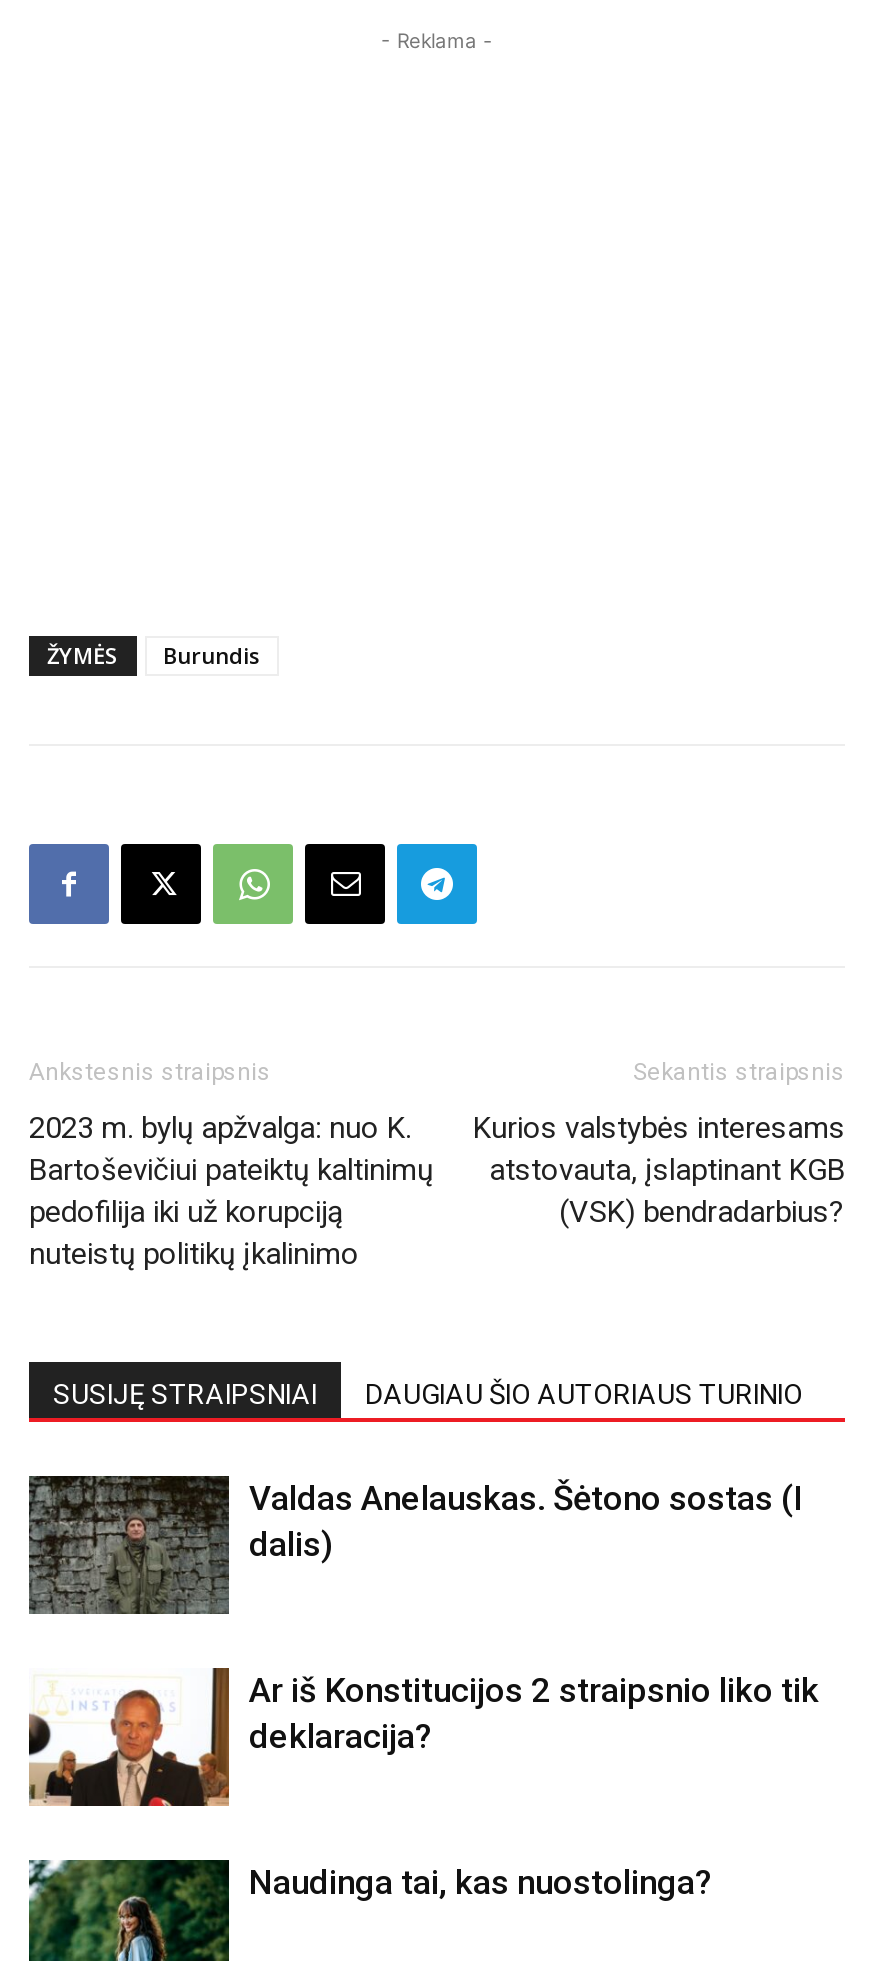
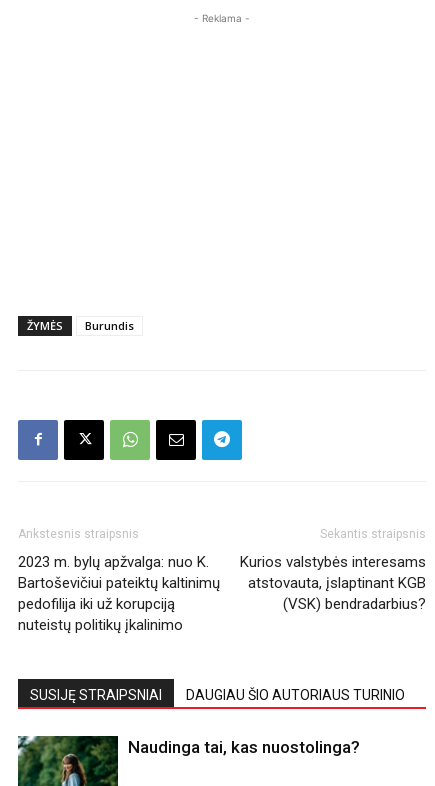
[27,1473,801,1615] [image] | Valdas Anelauskas. Šėtono sostas (I | dalis) -> none
[27,1665,819,1809] [image] | Ar iš Konstitucijos 2 straipsnio liko tik | deklaracija? -> none

